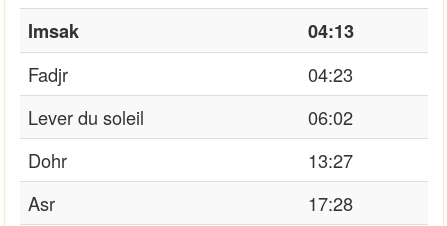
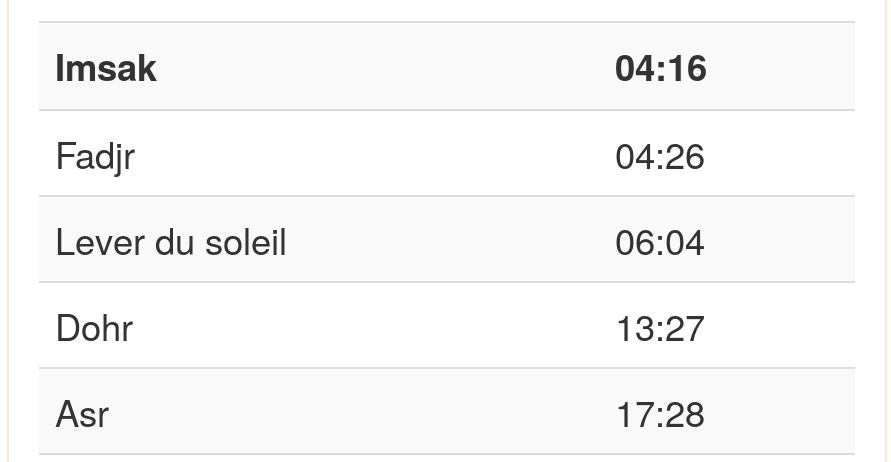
[308,18,354,44] 04:13 -> [615,40,707,92] 04:16
[308,61,353,87] 04:23 -> [615,126,705,178] 04:26
[308,104,353,130] 06:02 -> [615,212,705,264] 06:04

